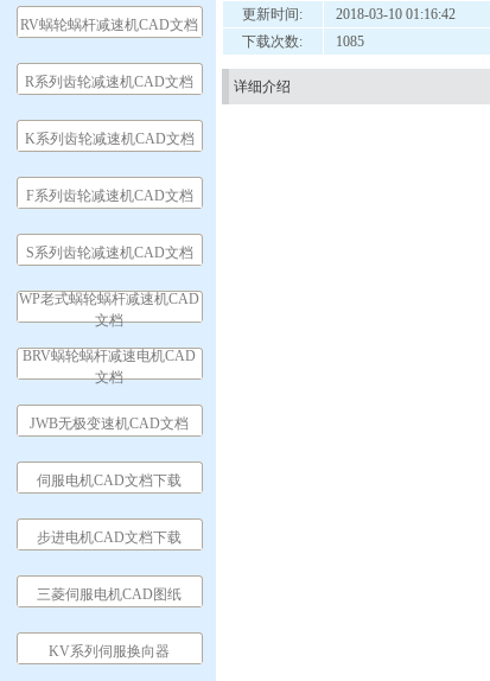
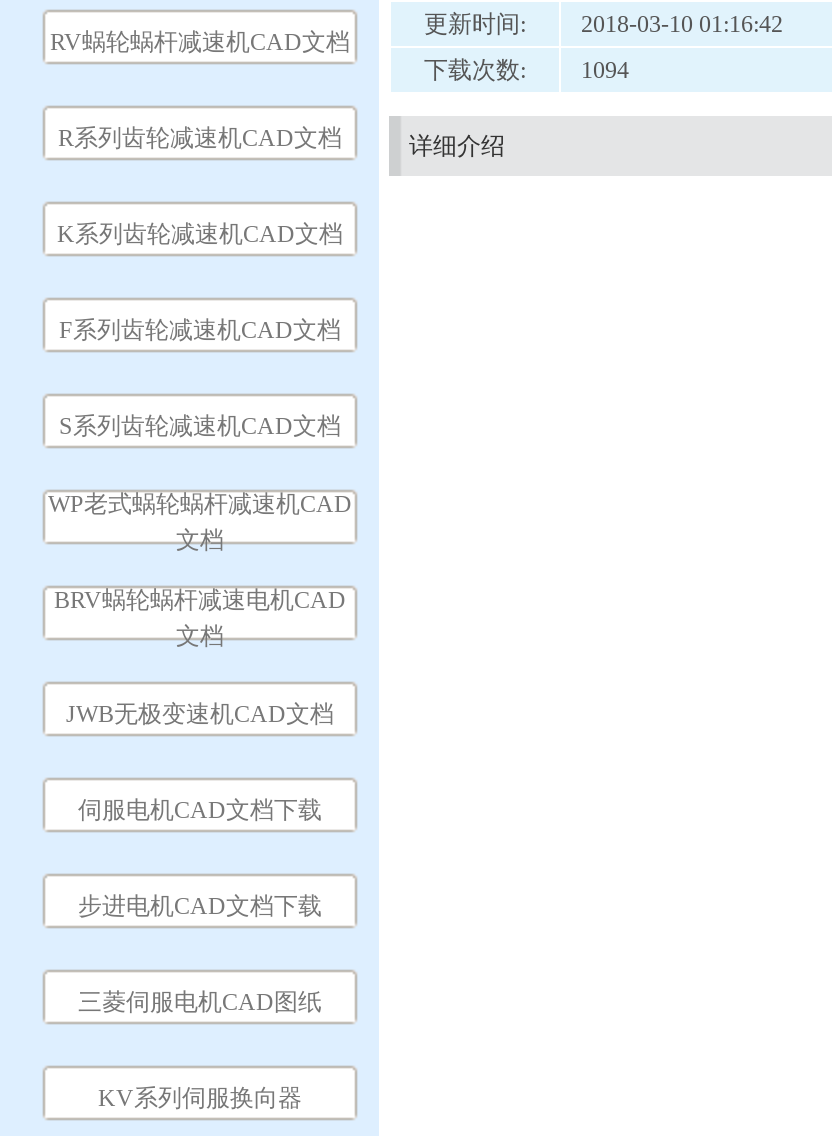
[243,33,364,50] 下载次数: 1085 -> [424,56,629,84] 下载次数: 1094

